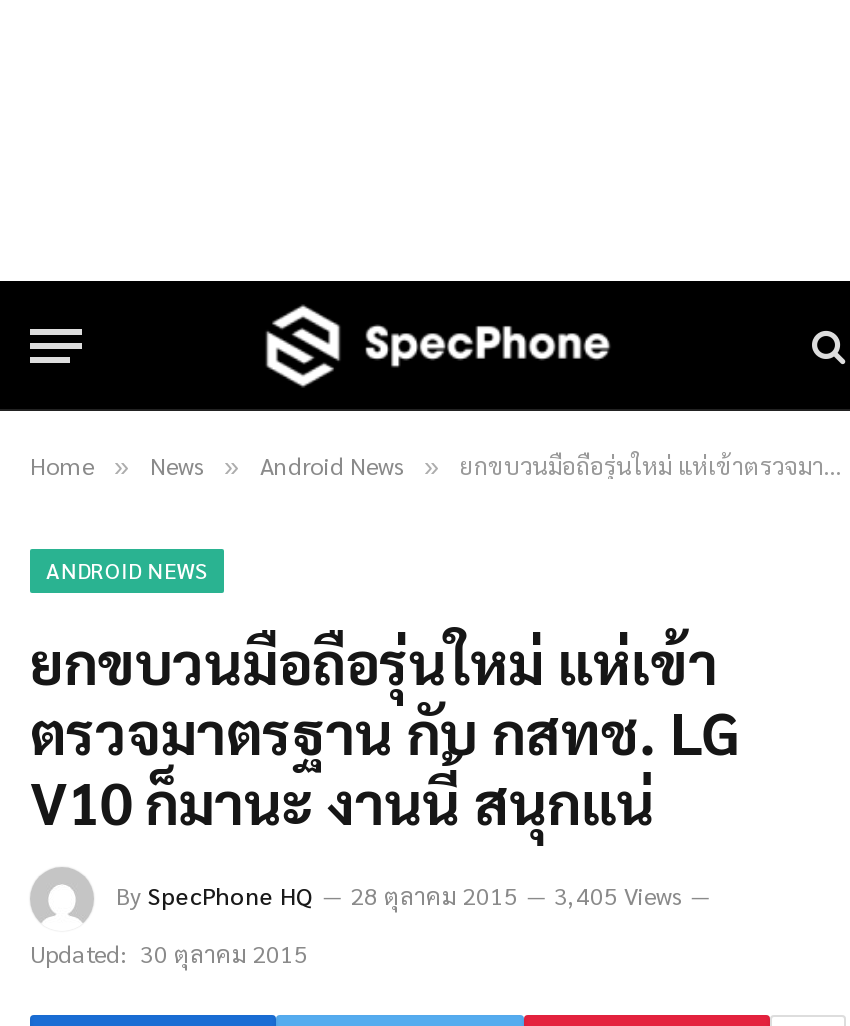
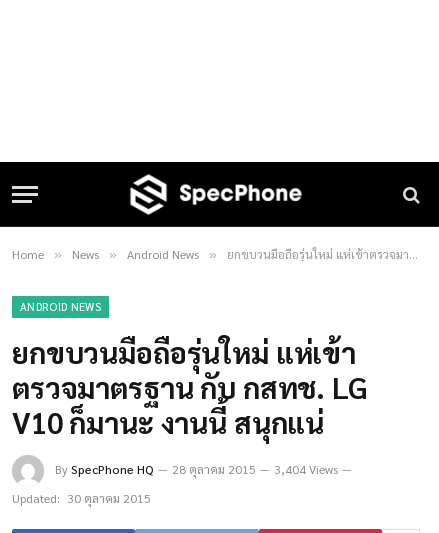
[116,879,682,911] By SpecPhone HQ 28 ตุลาคม 2015 3,405 Views -> [55,461,338,477] By SpecPhone HQ 28 ตุลาคม 2015 3,404 Views

